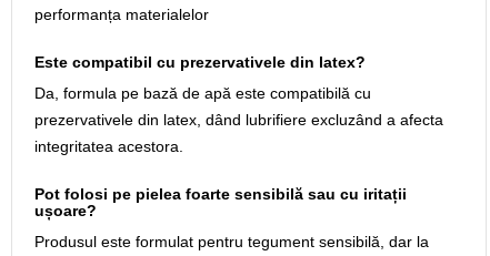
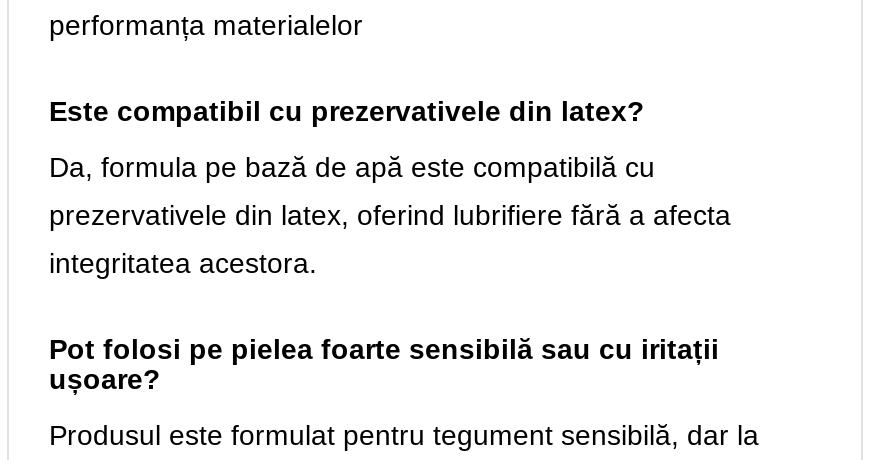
[34,111,443,129] prezervativele din latex, dând lubrifiere excluzând a afecta -> [49,199,731,231] prezervativele din latex, oferind lubrifiere fără a afecta

